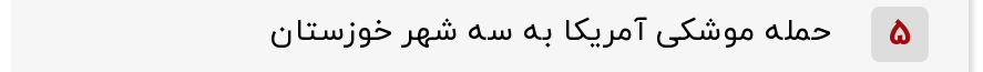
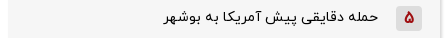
[270,11,831,53] حمله موشکی آمریکا به سه شهر خوزستان -> [163,8,378,27] حمله دقایقی پیش آمریکا به بوشهر

